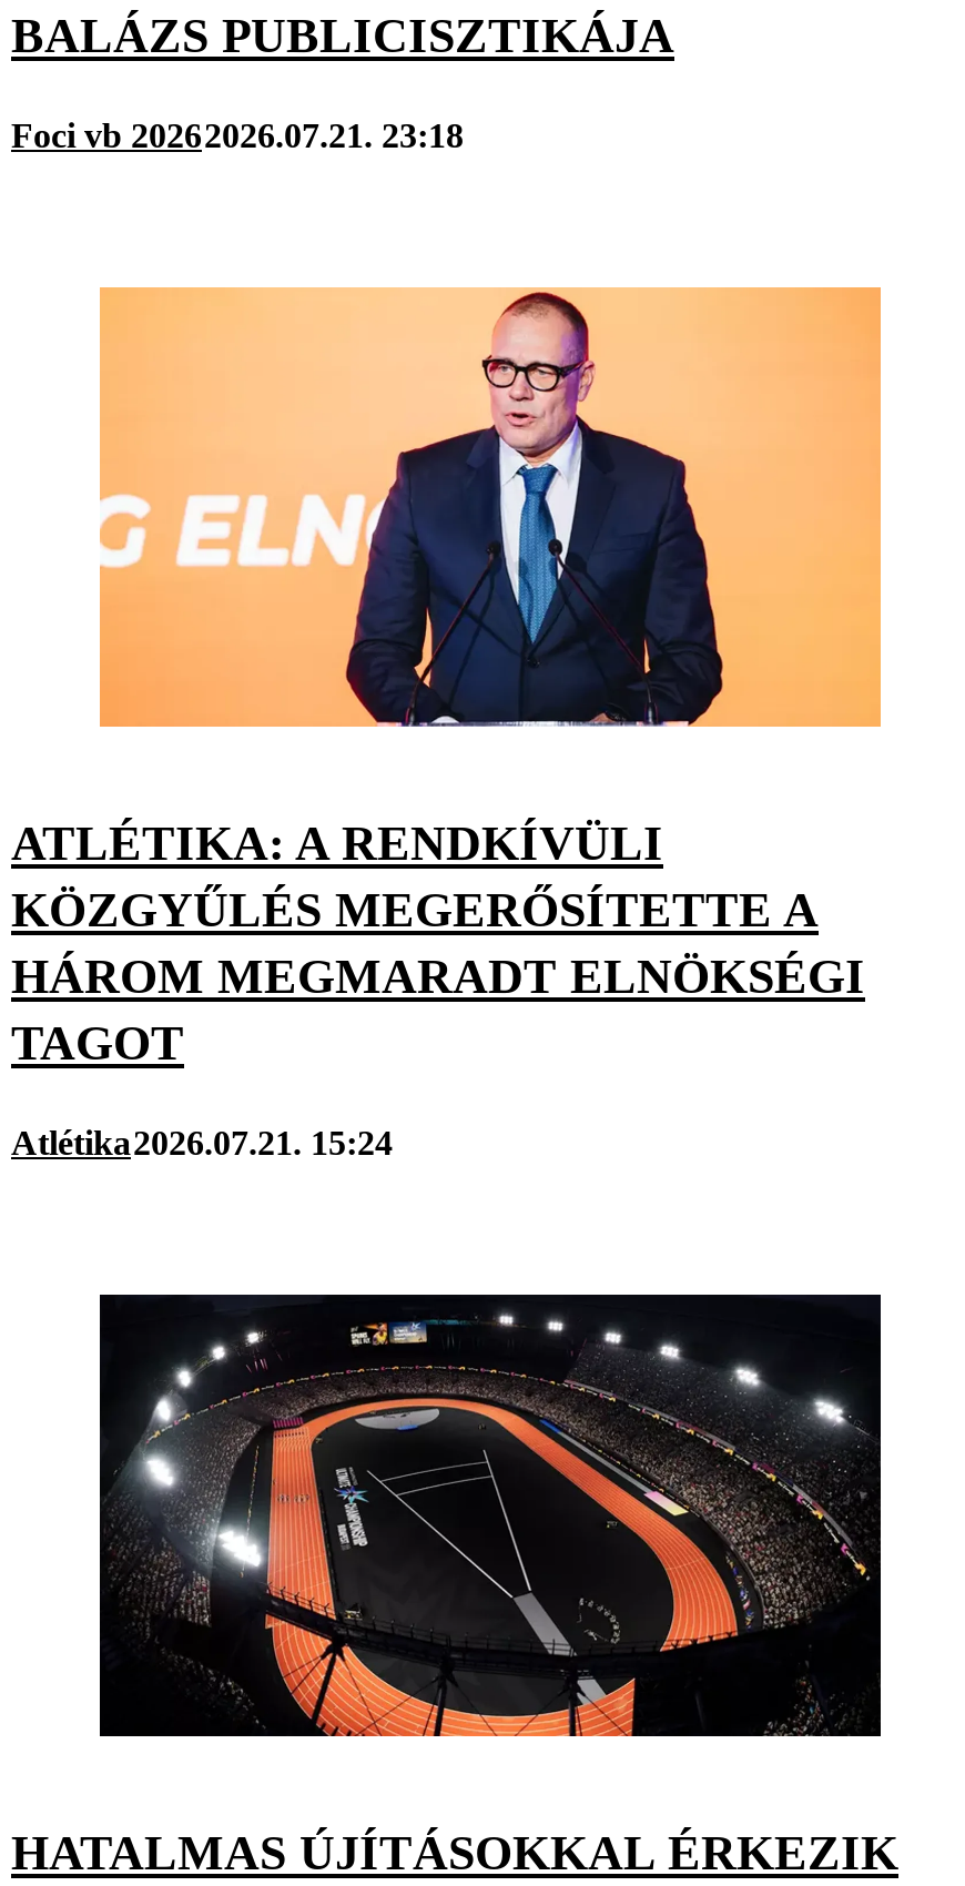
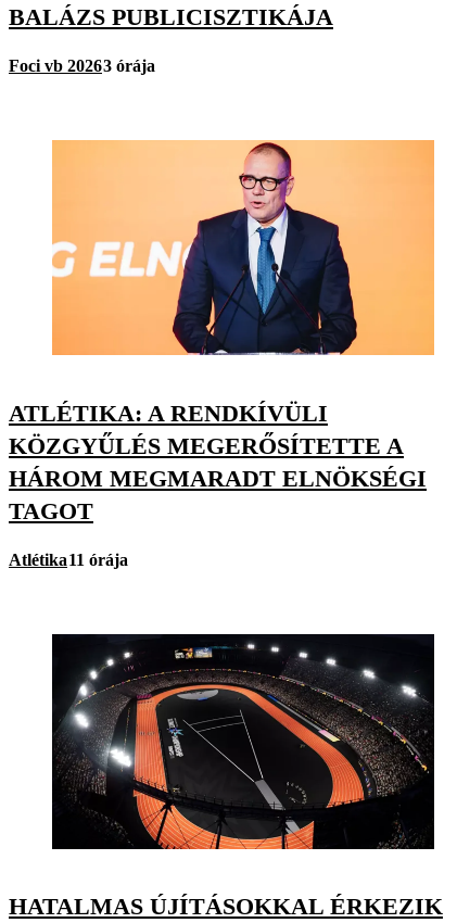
[11,116,464,154] Foci vb 20262026.07.21. 23:18 -> [9,57,155,75] Foci vb 20263 órája
[11,1125,393,1162] Atlétika2026.07.21. 15:24 -> [9,550,128,569] Atlétika11 órája

